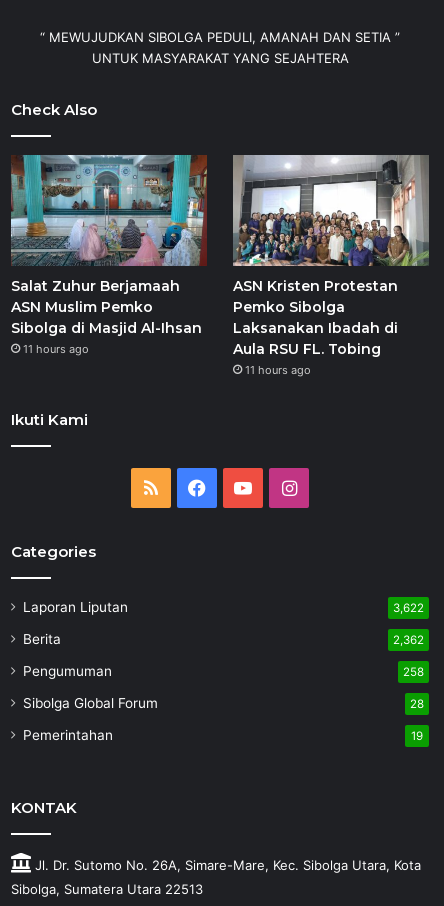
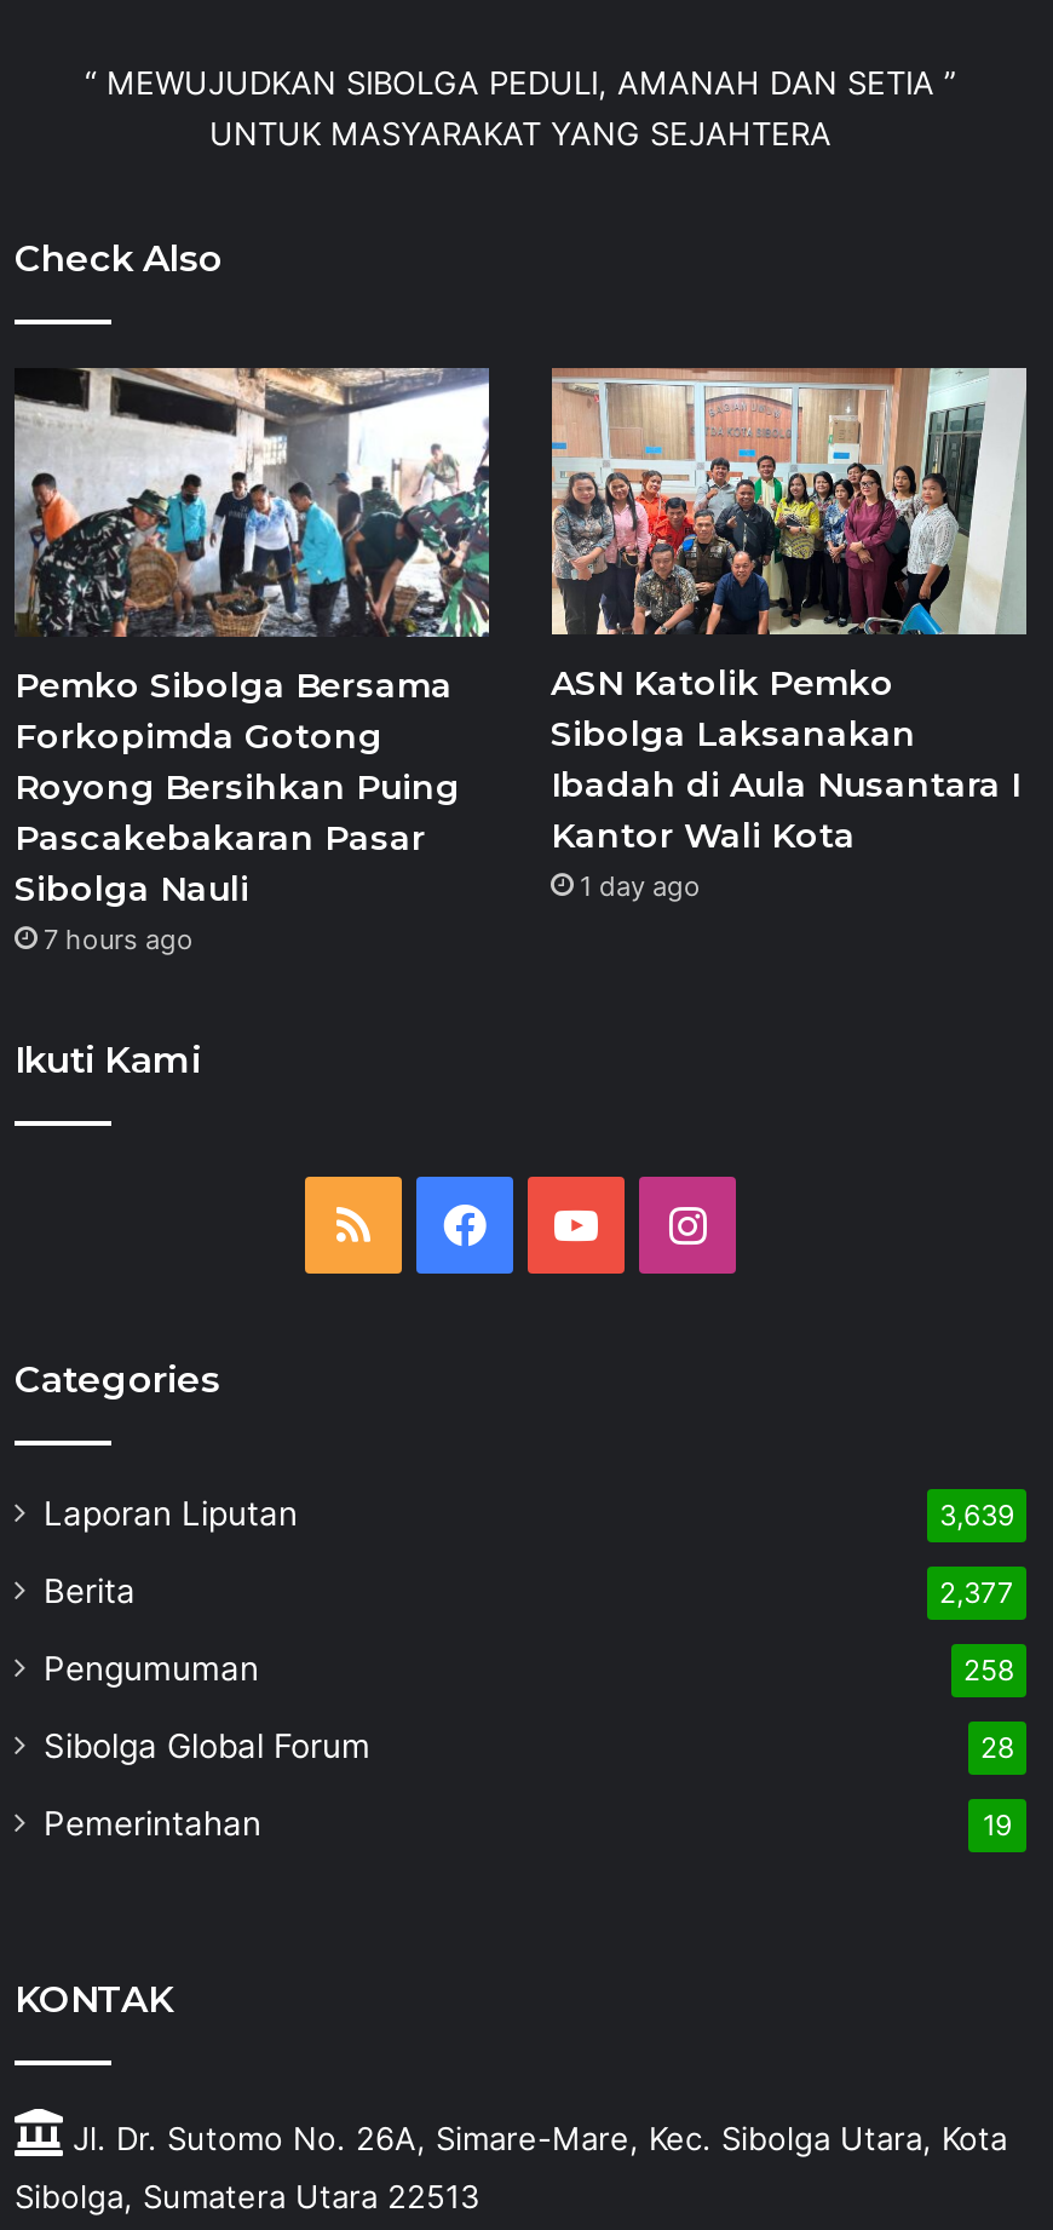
[11,154,207,356] [image] | Salat Zuhur Berjamaah | ASN Muslim Pemko | Sibolga di Masjid Al-Ihsan | 11 hours ago -> [12,367,491,955] [image] | Pemko Sibolga Bersama | Forkopimda Gotong | Royong Bersihkan Puing | Pascakebakaran Pasar | Sibolga Nauli | 7 hours ago
[232,154,429,377] [image] | ASN Kristen Protestan | Pemko Sibolga | Laksanakan Ibadah di | Aula RSU FL. Tobing | 11 hours ago -> [551,367,1026,903] [image] | ASN Katolik Pemko | Sibolga Laksanakan | Ibadah di Aula Nusantara I | Kantor Wali Kota | 1 day ago
[393,601,424,615] 3,622 -> [939,1497,1014,1531] 3,639
[393,633,424,647] 2,362 -> [939,1575,1014,1609] 2,377

